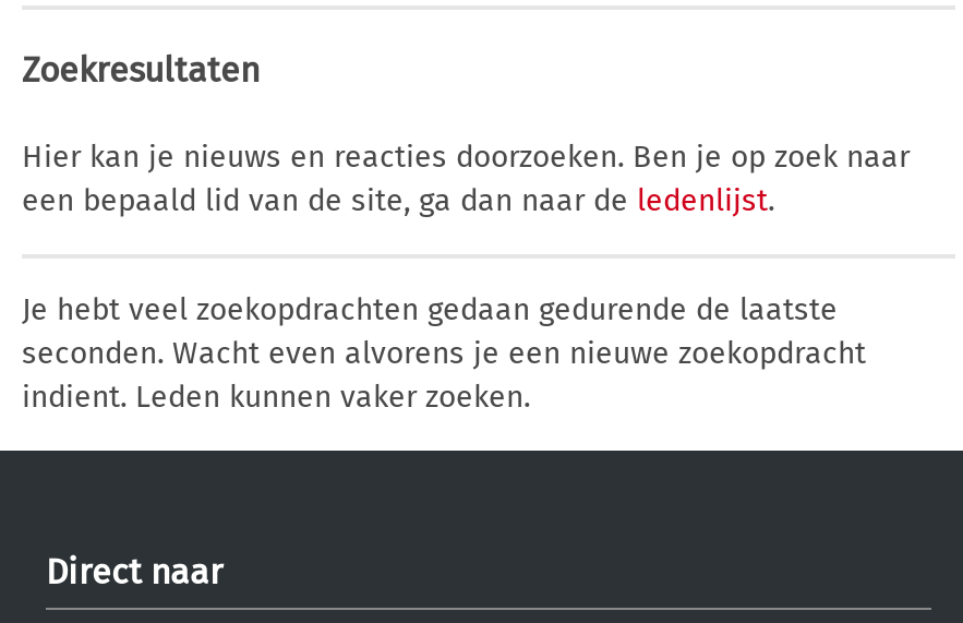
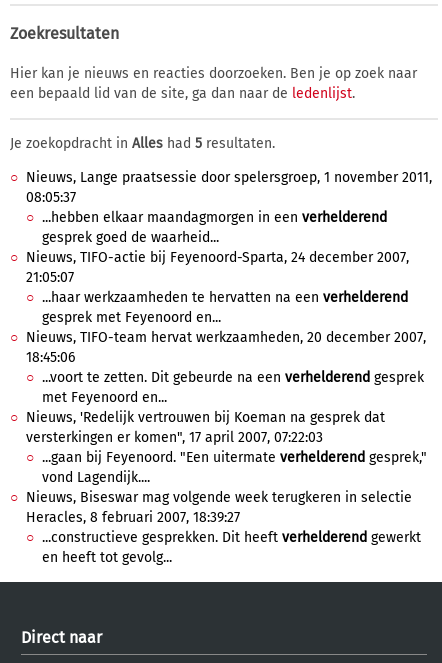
[22,291,866,416] Je hebt veel zoekopdrachten gedaan gedurende de laatste | seconden. Wacht even alvorens je een nieuwe zoekopdracht | indient. Leden kunnen vaker zoeken. -> [10,135,432,566] Je zoekopdracht in Alles had 5 resultaten. | Nieuws, Lange praatsessie door spelersgroep, 1 november 2011, | 08:05:37 | ...hebben elkaar maandagmorgen in een verhelderend | gesprek goed de waarheid... | Nieuws, TIFO-actie bij Feyenoord-Sparta, 24 december 2007, | 21:05:07 | ...haar werkzaamheden te hervatten na een verhelderend | gesprek met Feyenoord en... | Nieuws, TIFO-team hervat werkzaamheden, 20 december 2007, | 18:45:06 | ...voort te zetten. Dit gebeurde na een verhelderend gesprek | met Feyenoord en... | Nieuws, 'Redelijk vertrouwen bij Koeman na gesprek dat | versterkingen er komen", 17 april 2007, 07:22:03 | ...gaan bij Feyenoord. "Een uitermate verhelderend gesprek," | vond Lagendijk.... | Nieuws, Biseswar mag volgende week terugkeren in selectie | Heracles, 8 februari 2007, 18:39:27 | ...constructieve gesprekken. Dit heeft verhelderend gewerkt | en heeft tot gevolg...

